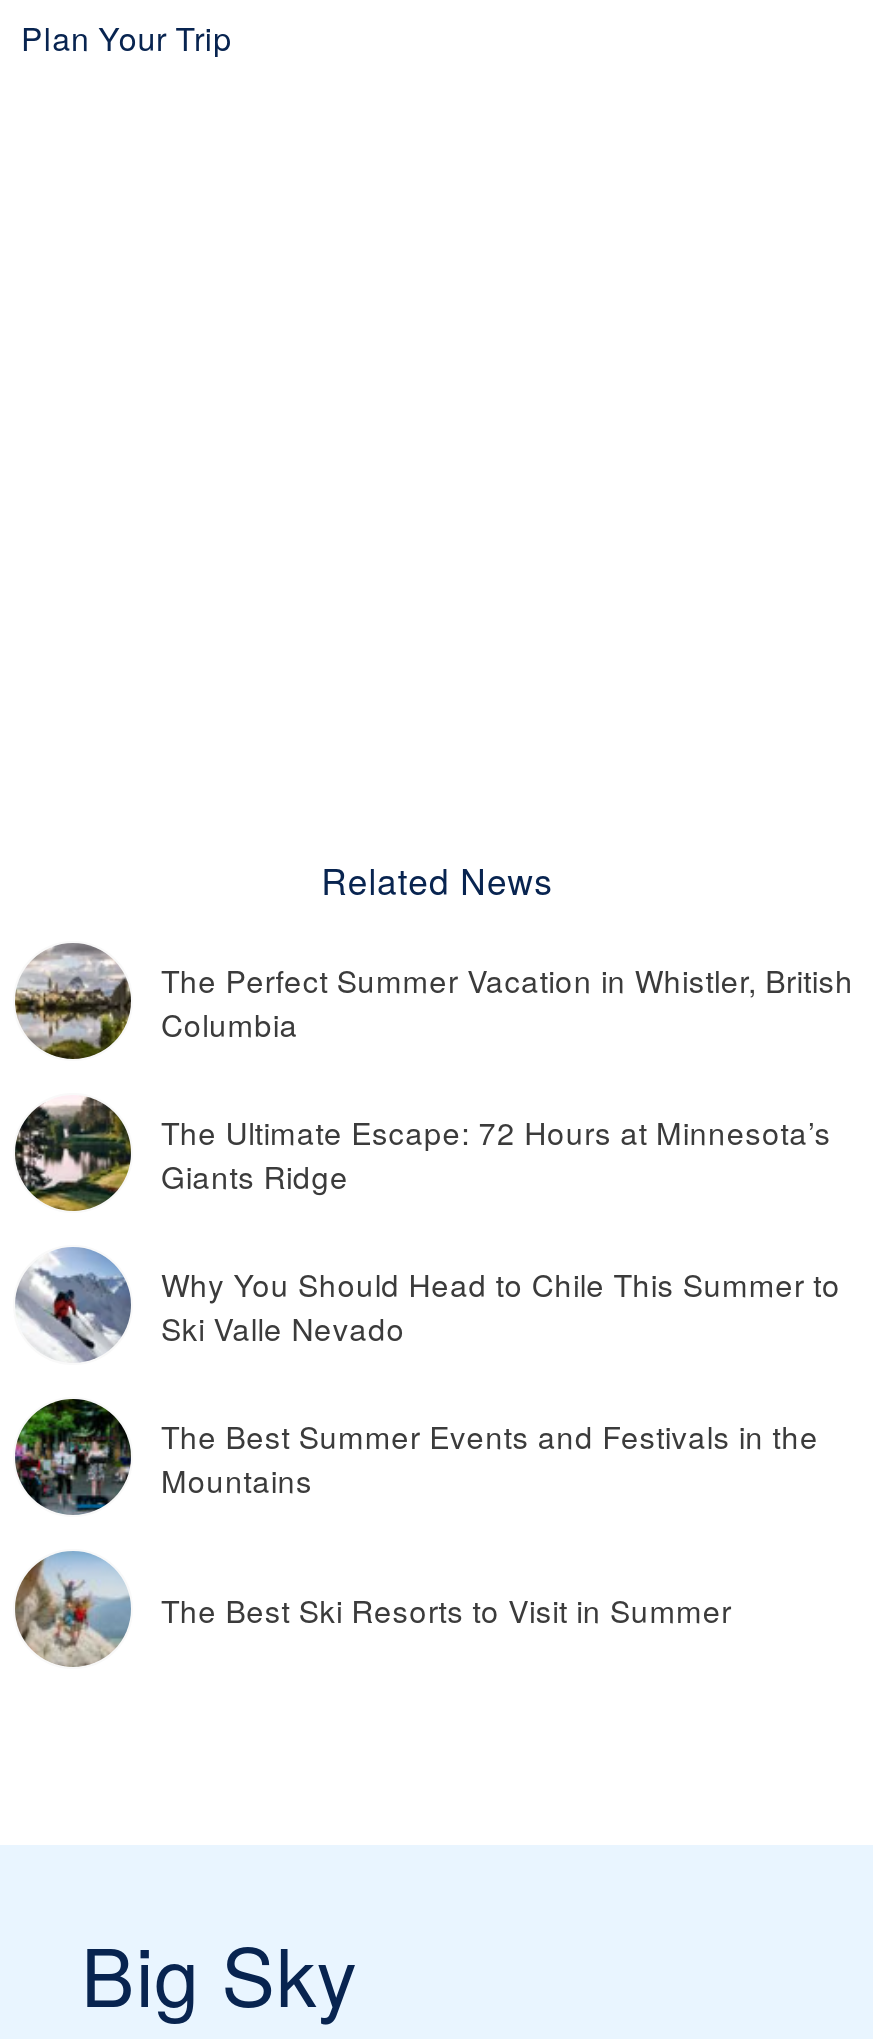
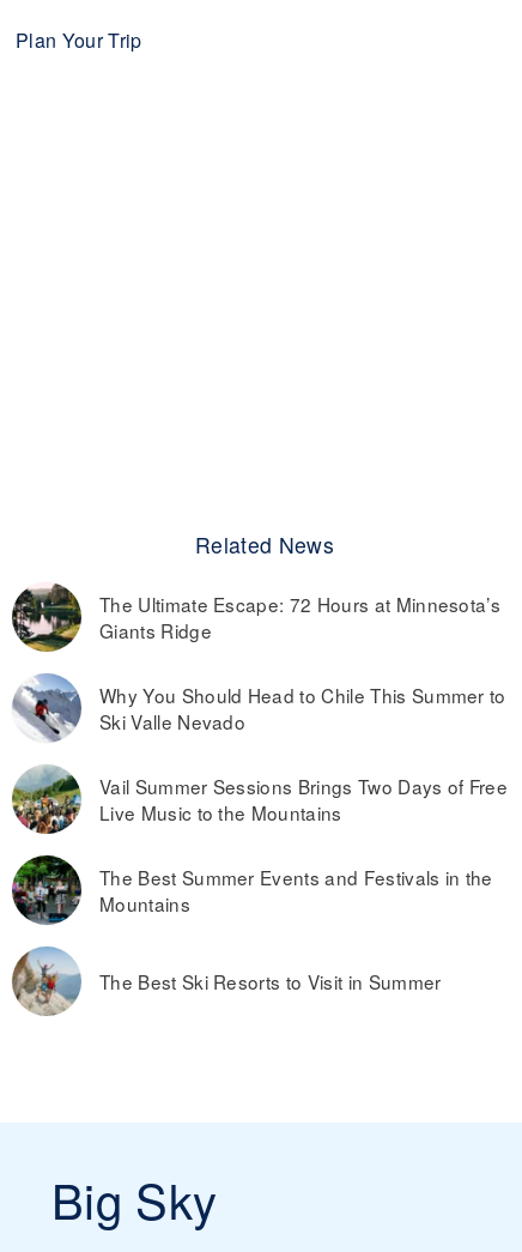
[13,941,854,1061] [image] | The Perfect Summer Vacation in Whistler, British | Columbia -> none
moved [13,1095,841,1349] -> [11,582,506,734]: [image] | The Ultimate Escape: 72 Hours at Minnesota’s | Giants Ridge | Why You Should Head to Chile This Summer to | Ski Valle Nevado
none -> [12,767,508,835] [image] | Vail Summer Sessions Brings Two Days of Free | Live Music to the Mountains

